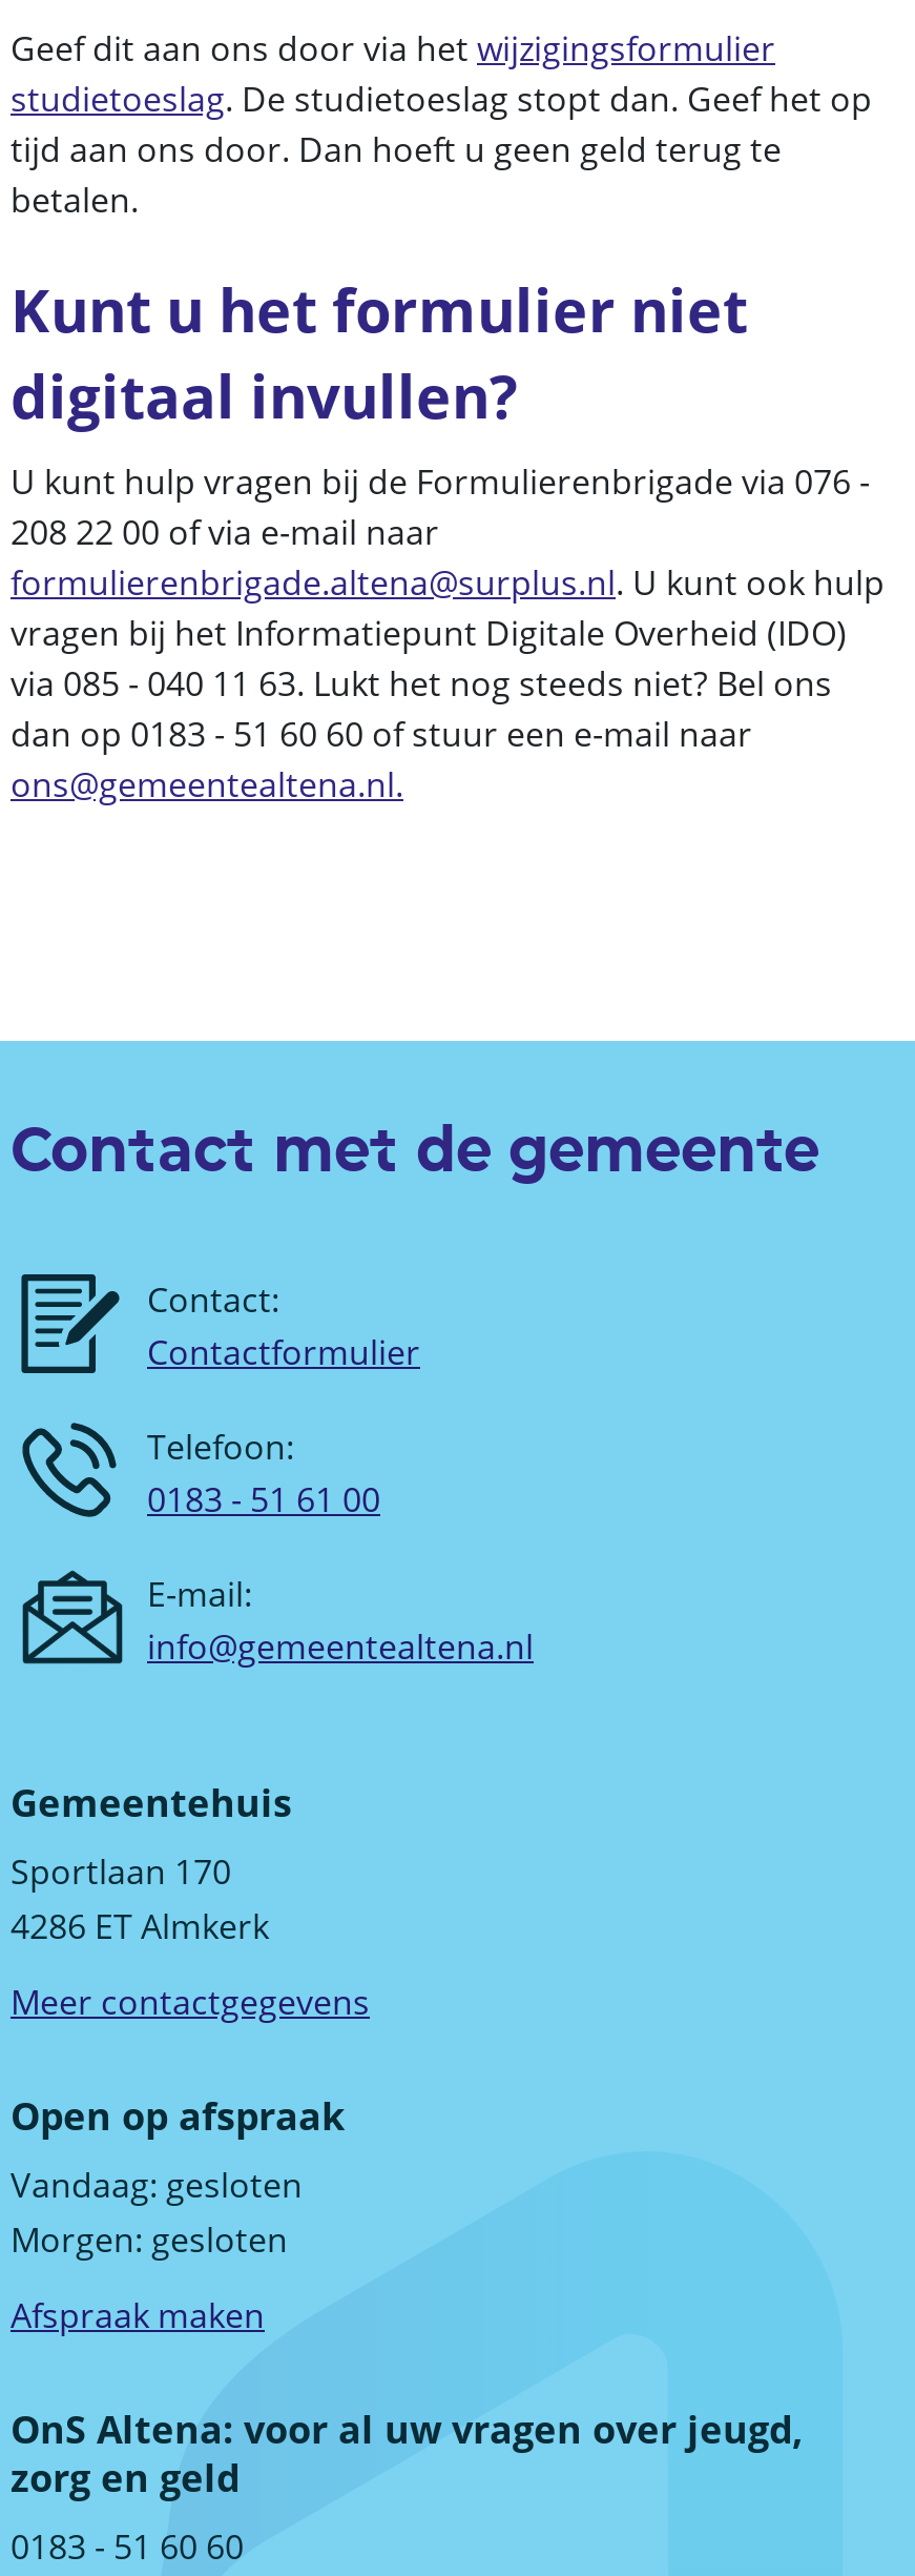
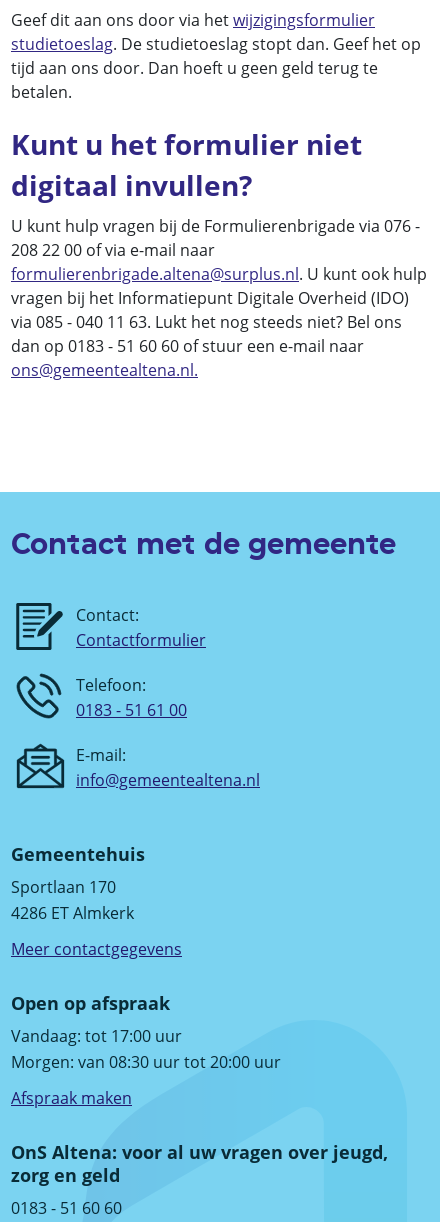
[11,2162,303,2263] Vandaag: gesloten | Morgen: gesloten -> [11,1025,281,1073] Vandaag: tot 17:00 uur | Morgen: van 08:30 uur tot 20:00 uur

